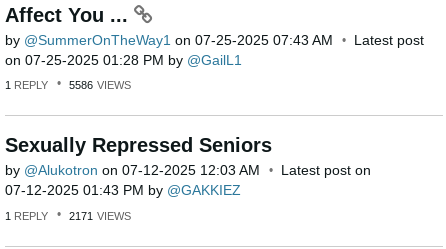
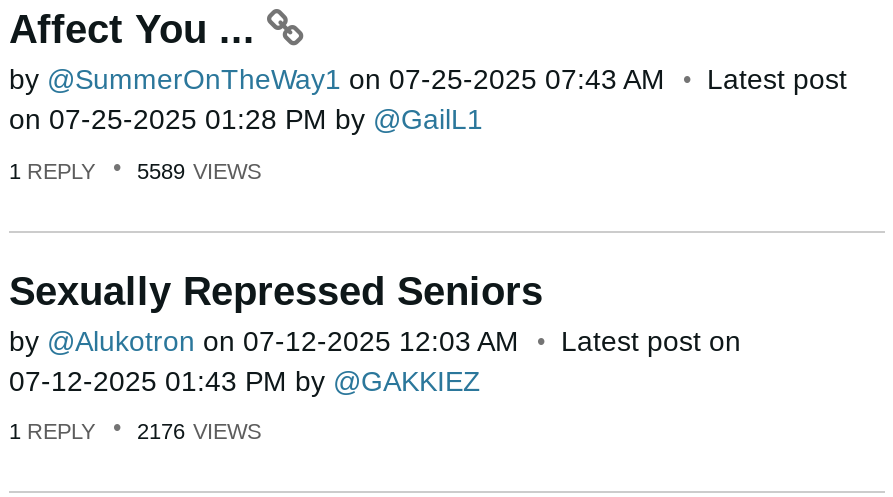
[5,79,131,91] 1 REPLY 5586 VIEWS -> [9,158,261,182] 1 REPLY 5589 VIEWS
[5,210,131,222] 1 REPLY 2171 VIEWS -> [9,419,261,443] 1 REPLY 2176 VIEWS

